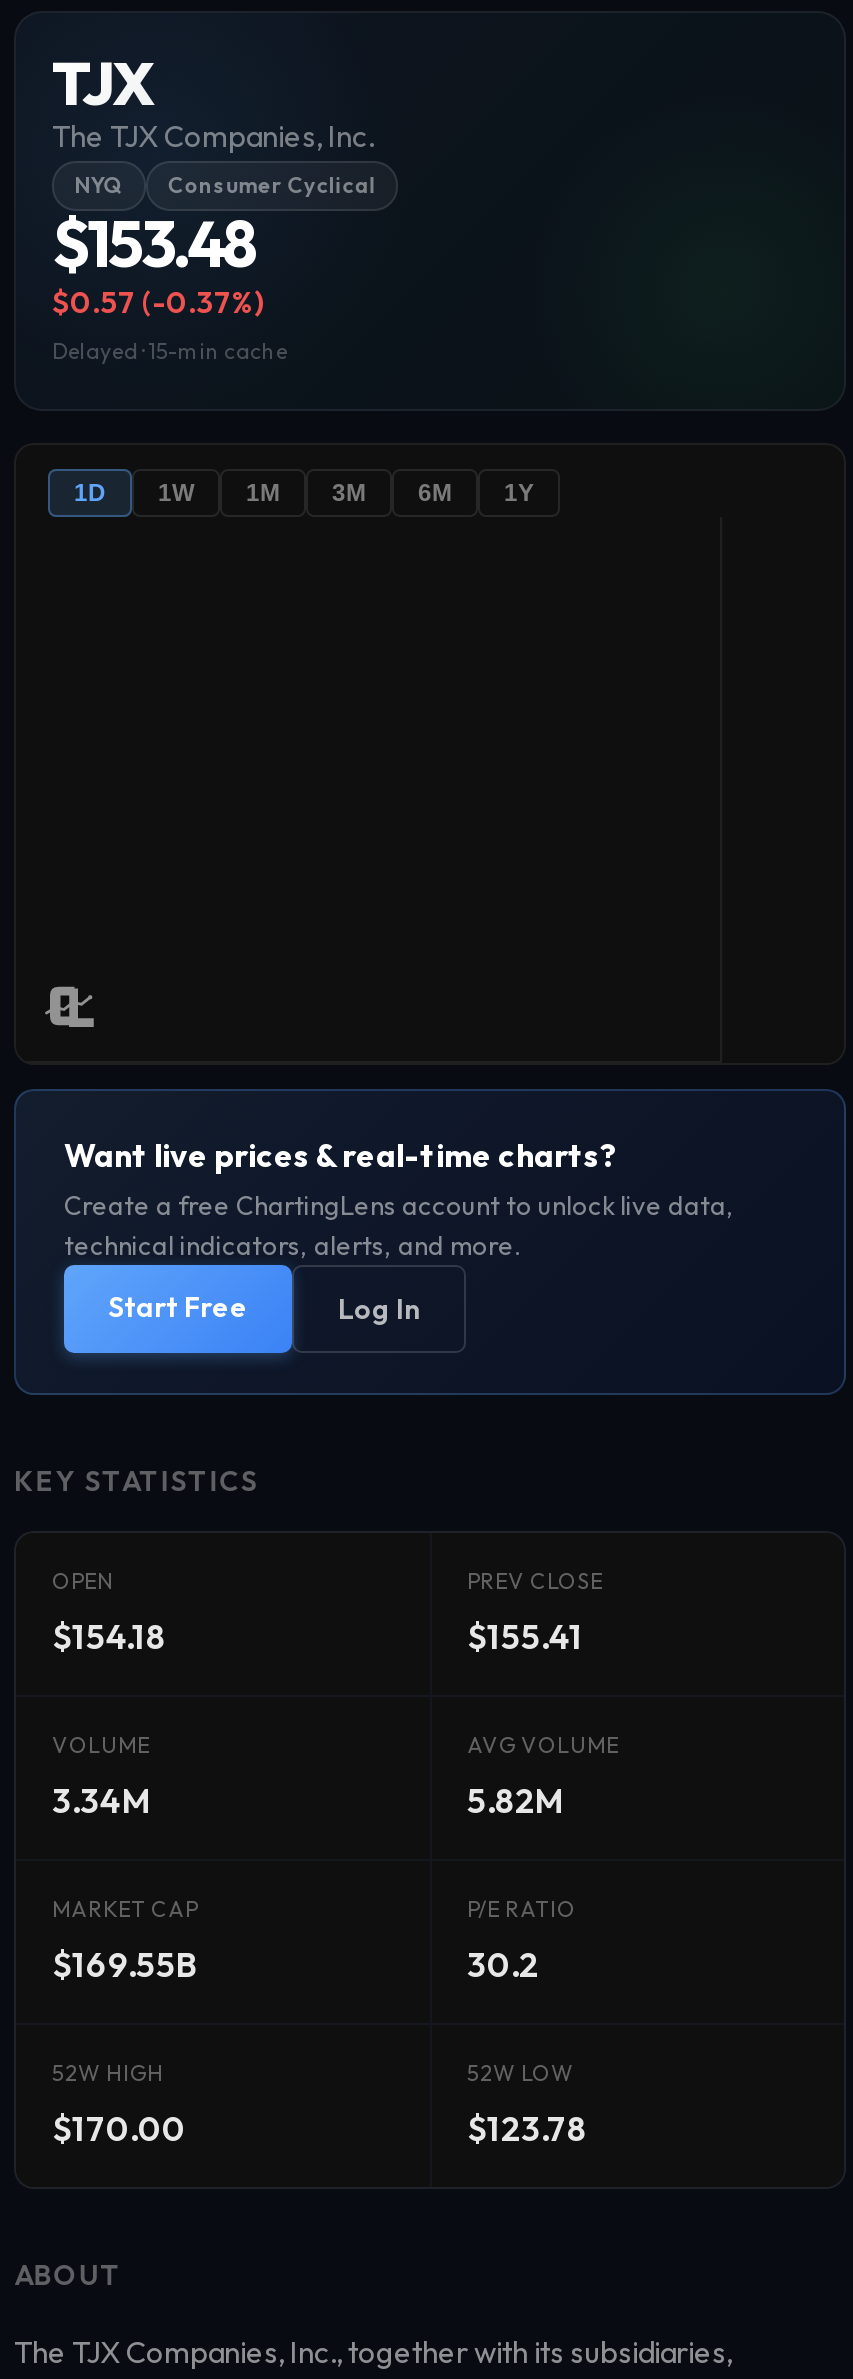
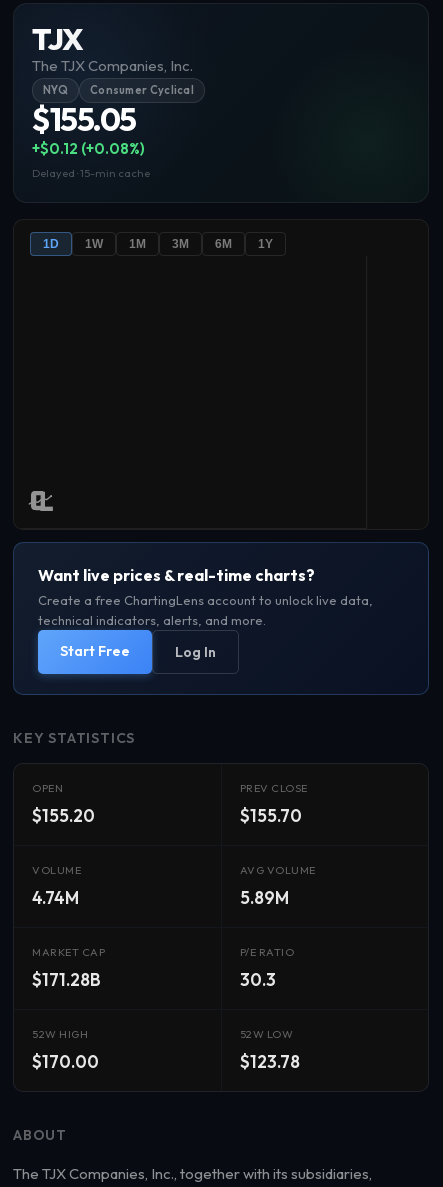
[52,203,255,283] $153.48 -> [32,99,135,139] $155.05
[52,283,264,321] $0.57 (-0.37%) -> [32,139,145,158] +$0.12 (+0.08%)
[52,1615,166,1657] $154.18 -> [32,805,95,826] $155.20
[467,1615,583,1657] $155.41 -> [239,805,301,826] $155.70
[52,1779,150,1821] 3.34M -> [32,887,79,908] 4.74M
[467,1779,563,1821] 5.82M -> [239,887,288,908] 5.89M
[52,1943,198,1985] $169.55B -> [32,969,101,990] $171.28B
[467,1943,539,1985] 30.2 -> [239,969,275,990] 30.3

